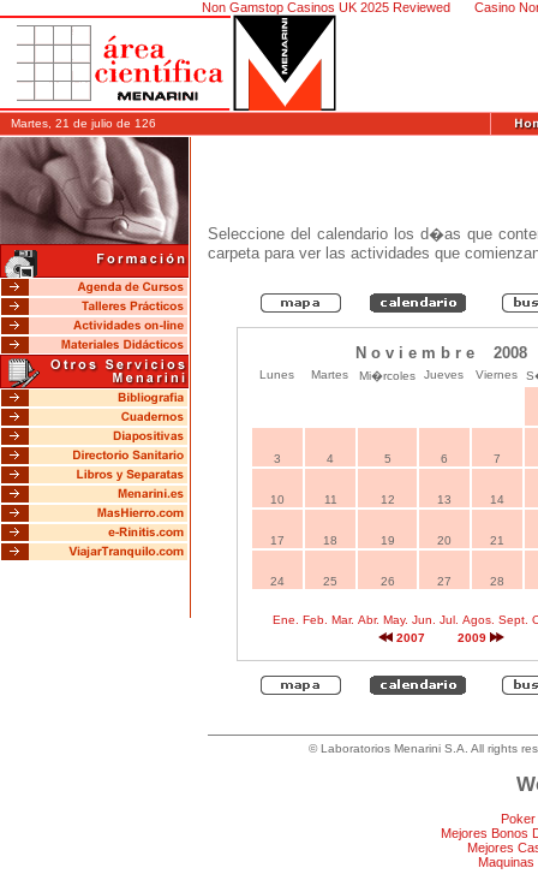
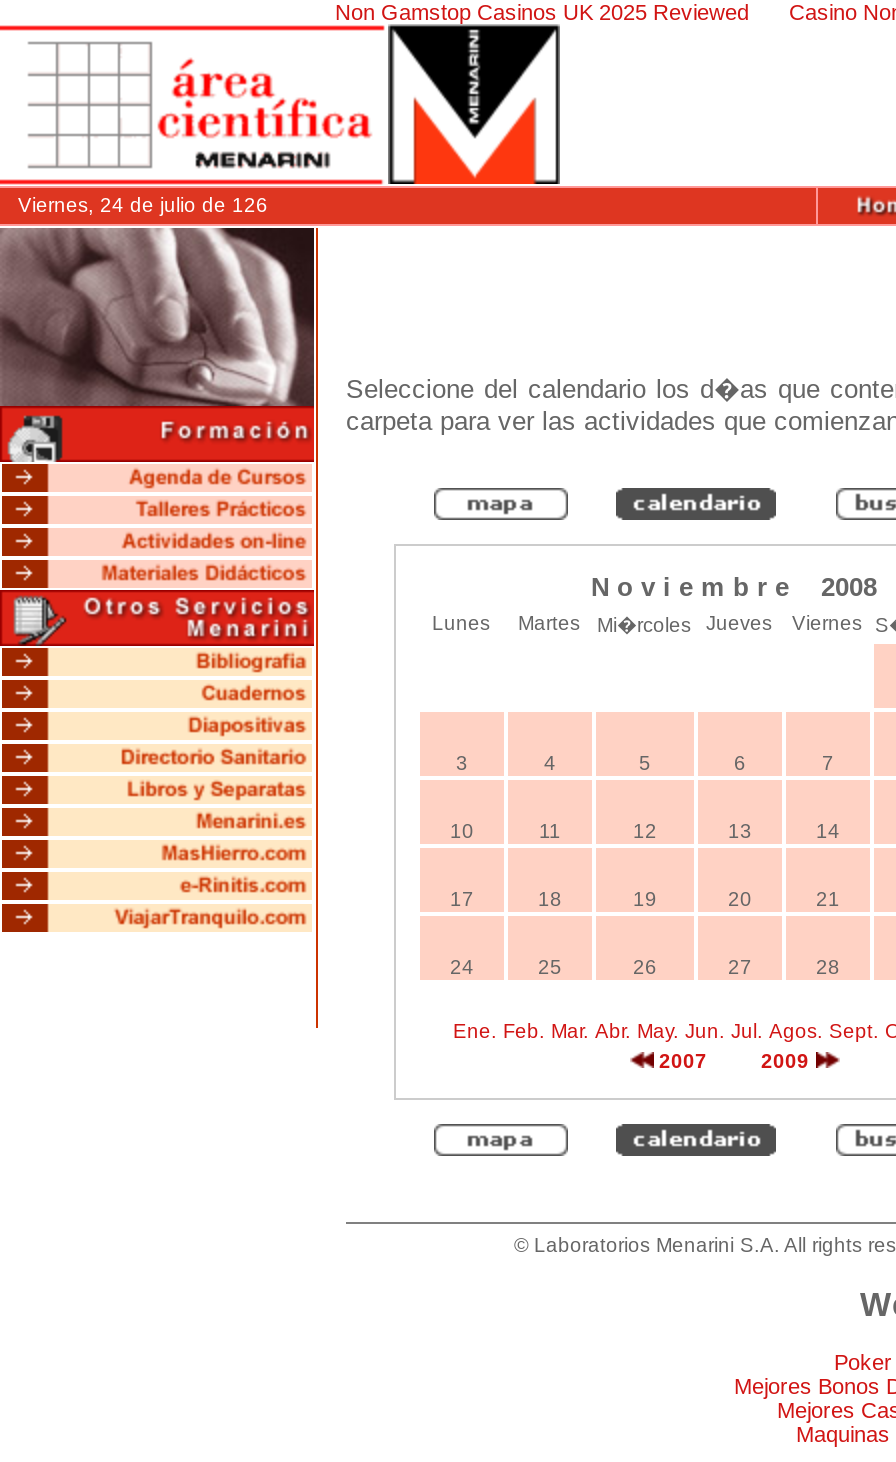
[11,117,156,130] Martes, 21 de julio de 126 -> [18,194,268,216] Viernes, 24 de julio de 126

